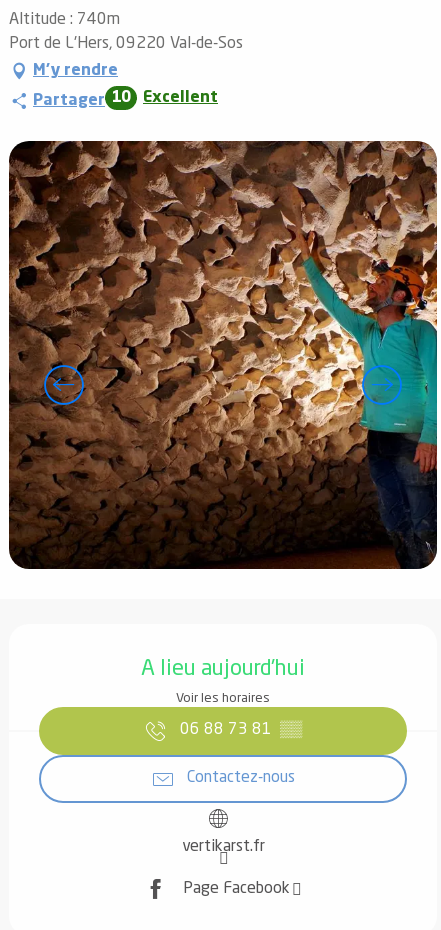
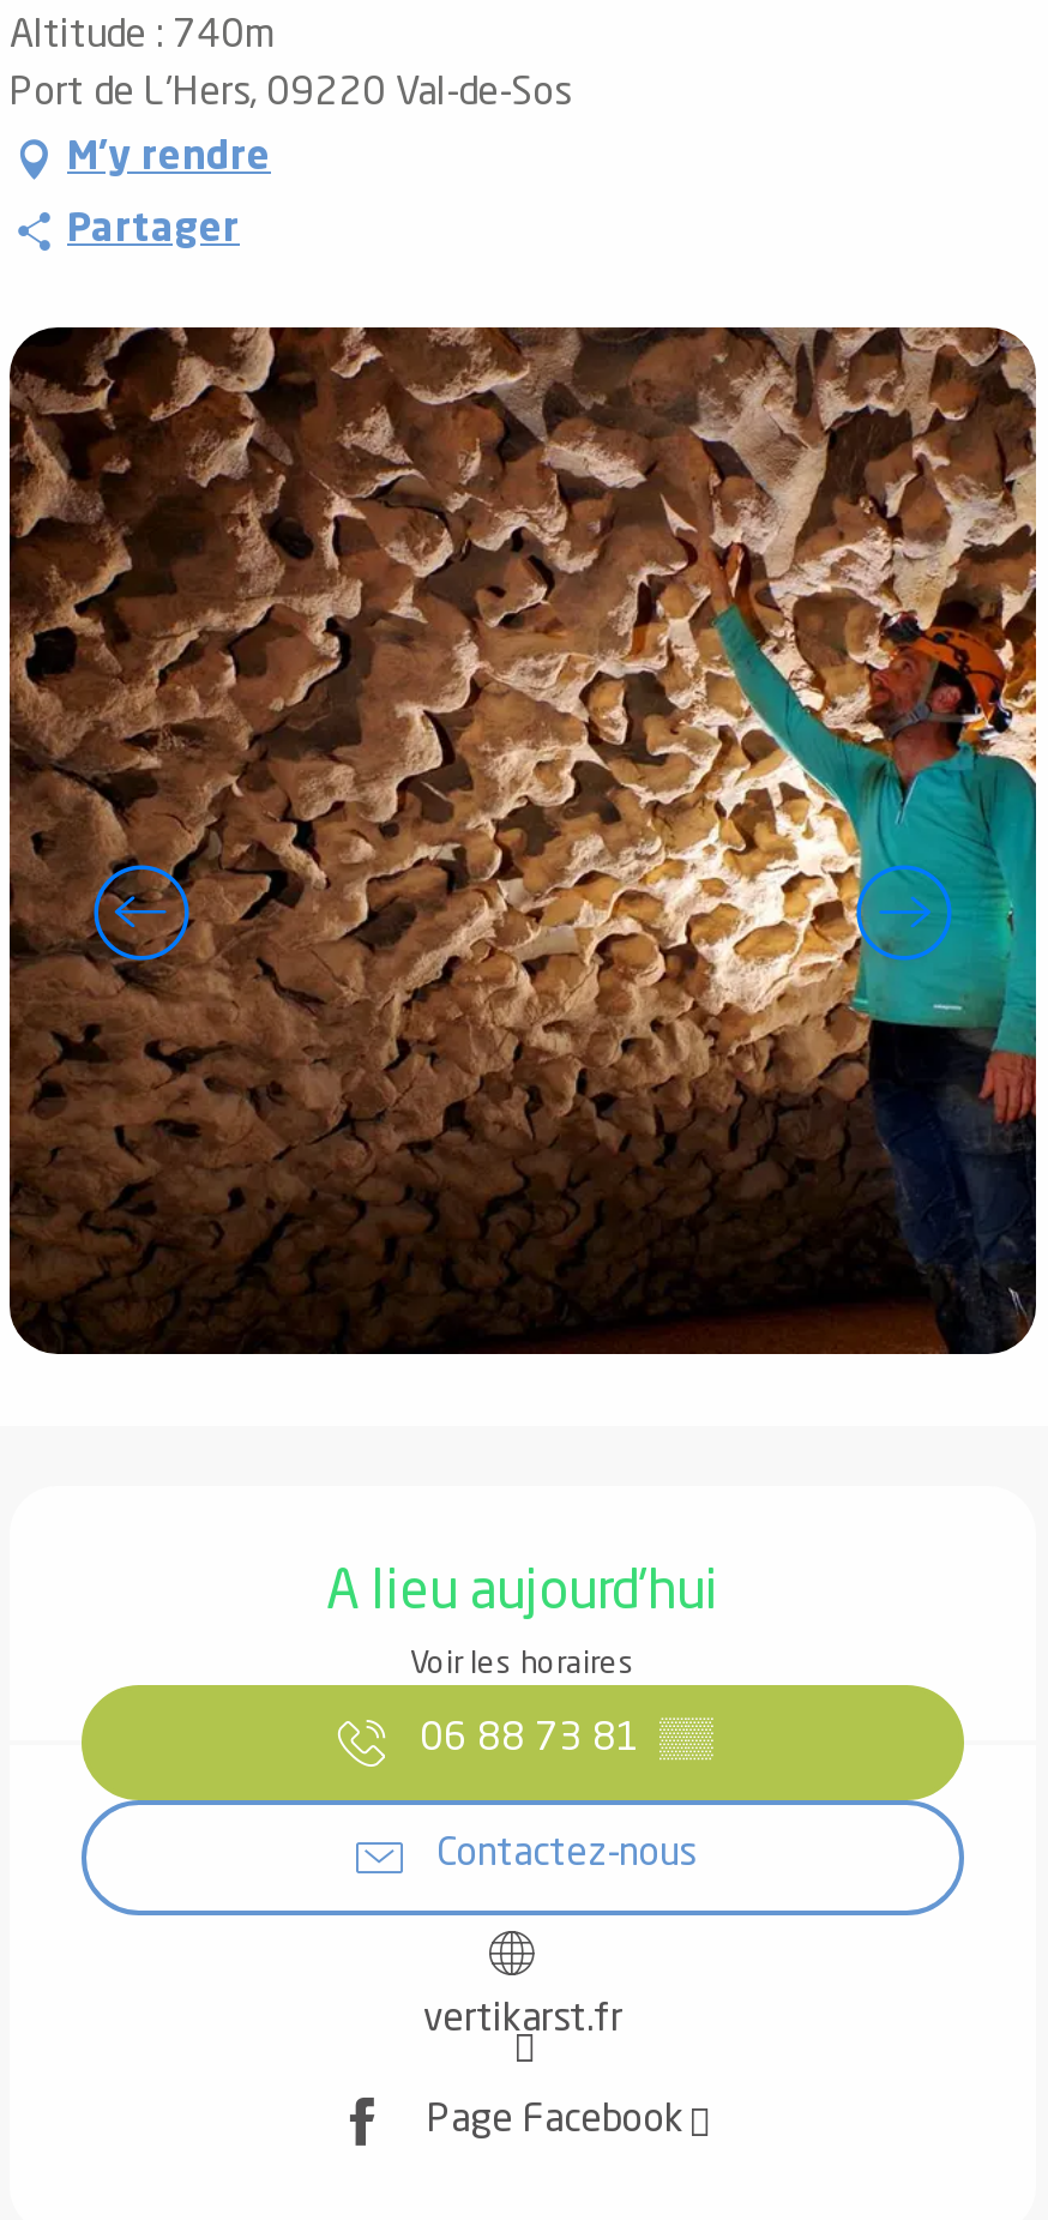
[111,90,218,106] 10 | Excellent -> none

